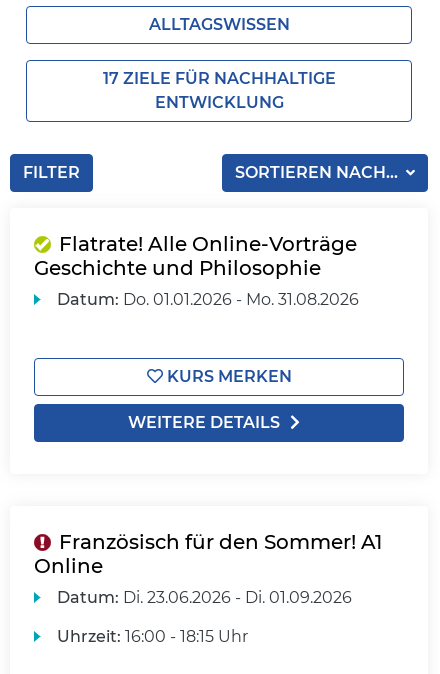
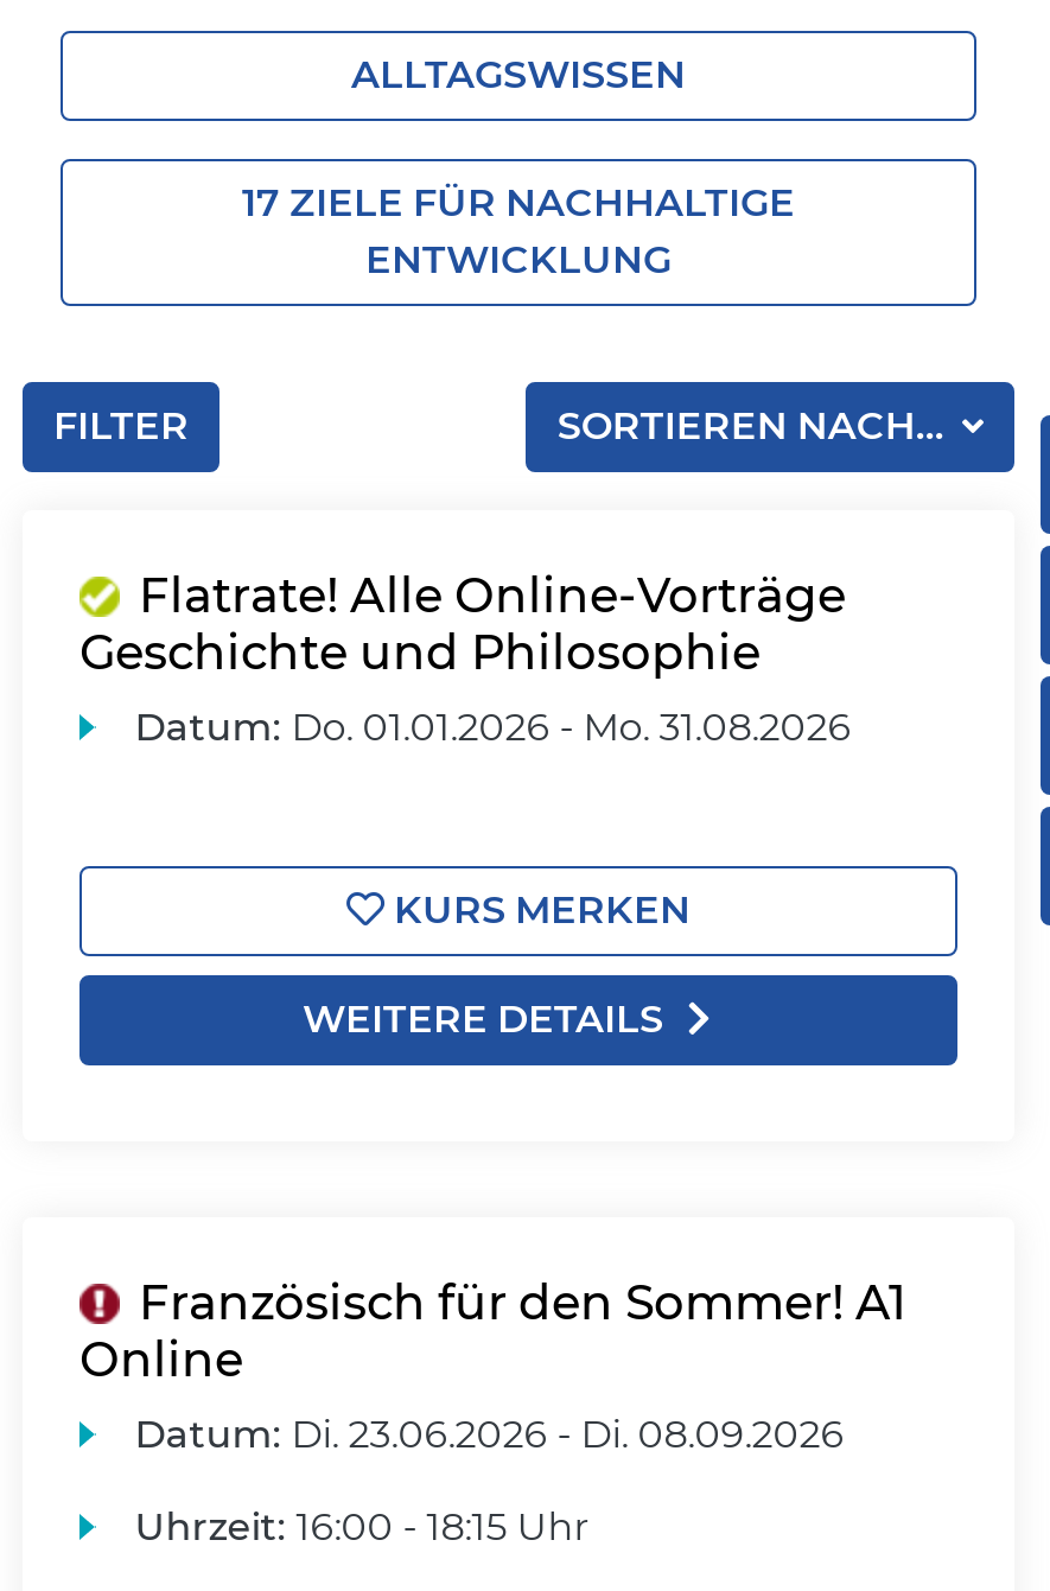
[57,588,352,607] Datum: Di. 23.06.2026 - Di. 01.09.2026 -> [135,1412,844,1457] Datum: Di. 23.06.2026 - Di. 08.09.2026

